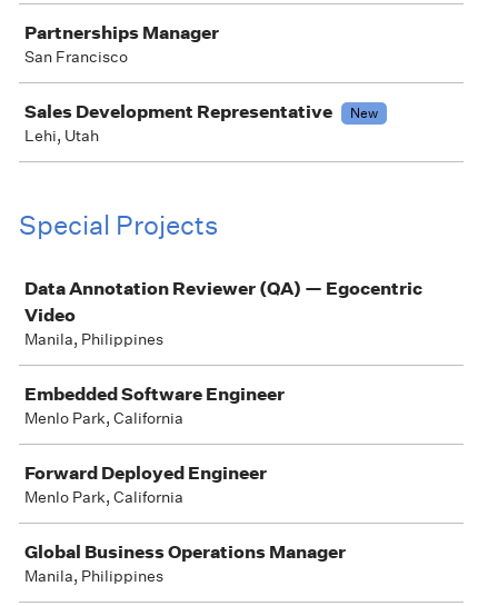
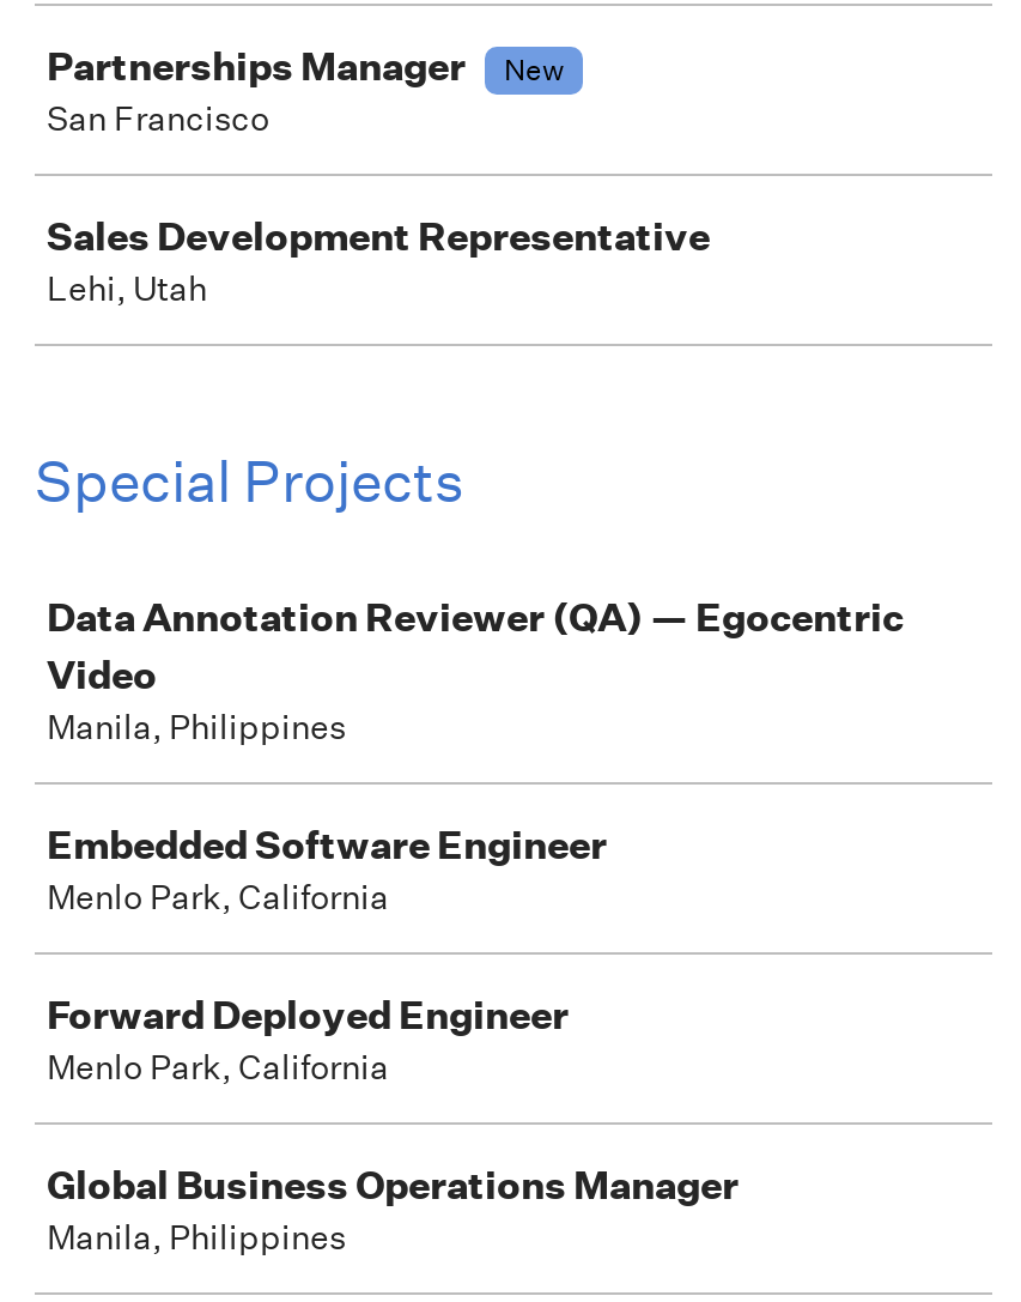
moved [350,103,378,122] -> [504,49,564,90]: New

